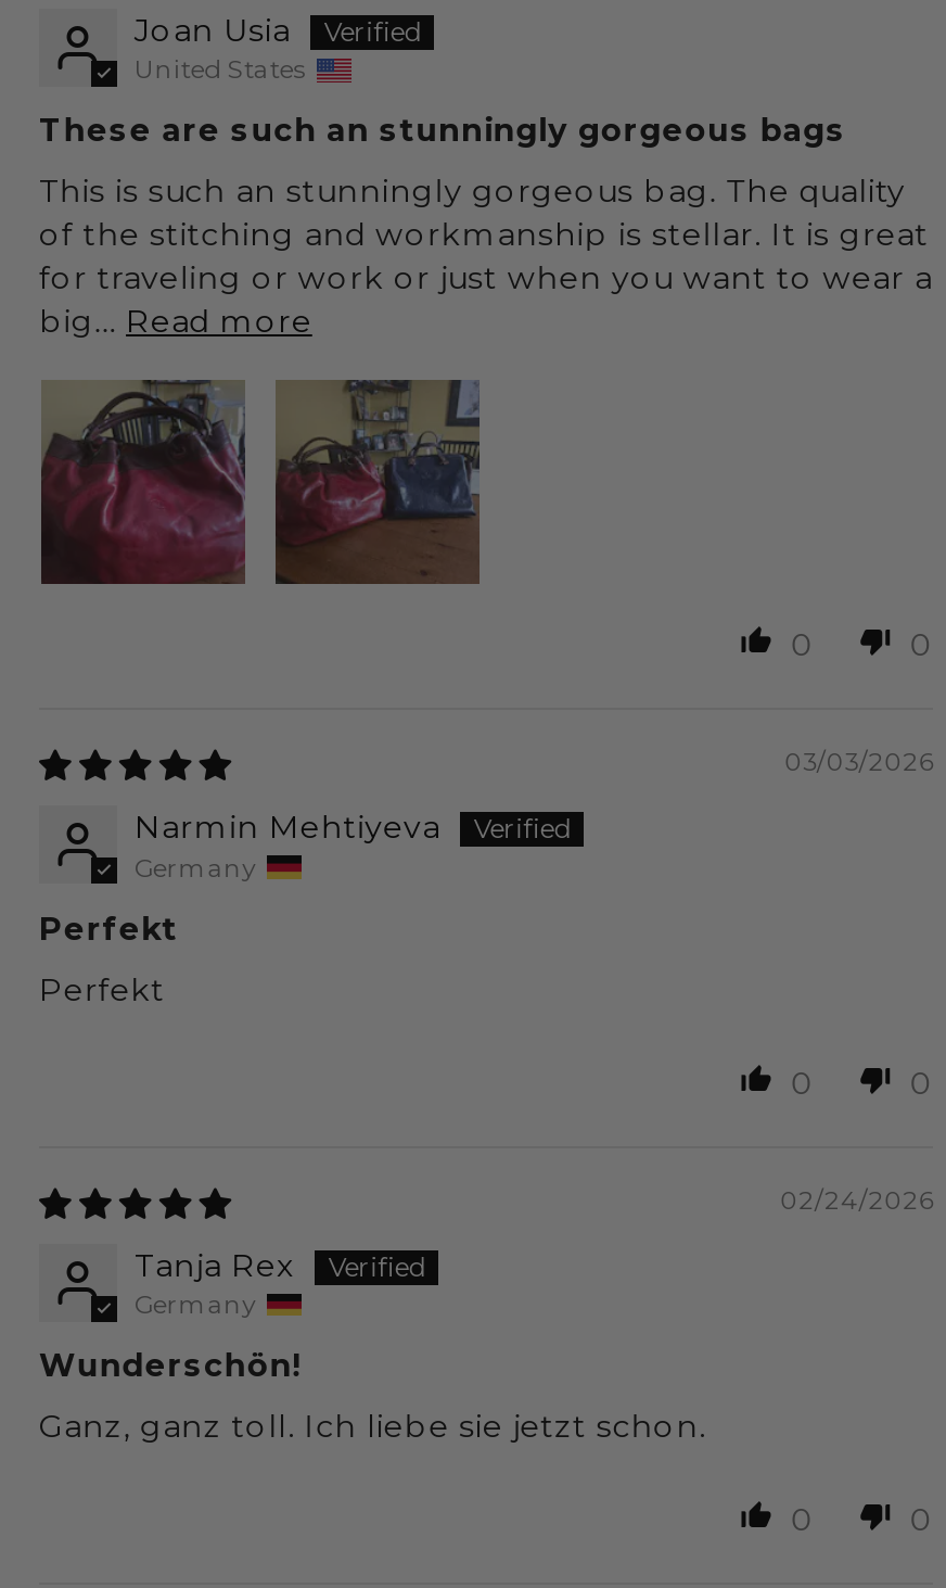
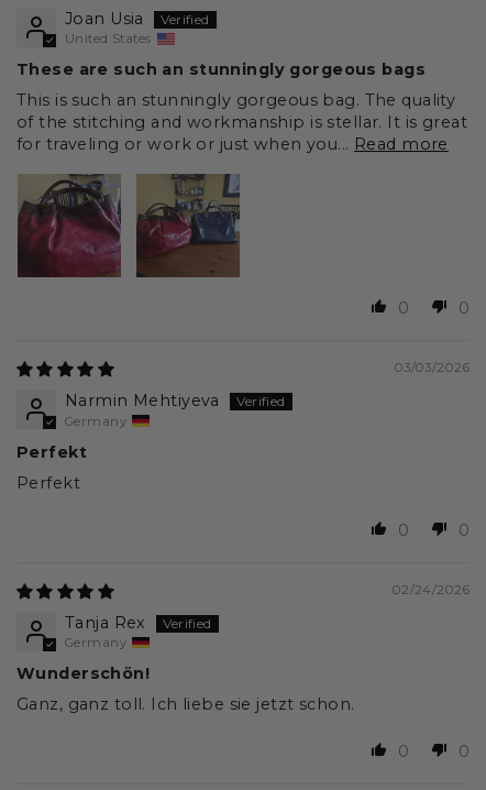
[39,259,933,342] for traveling or work or just when you want to wear a | big... Read more -> [16,135,449,154] for traveling or work or just when you... Read more

